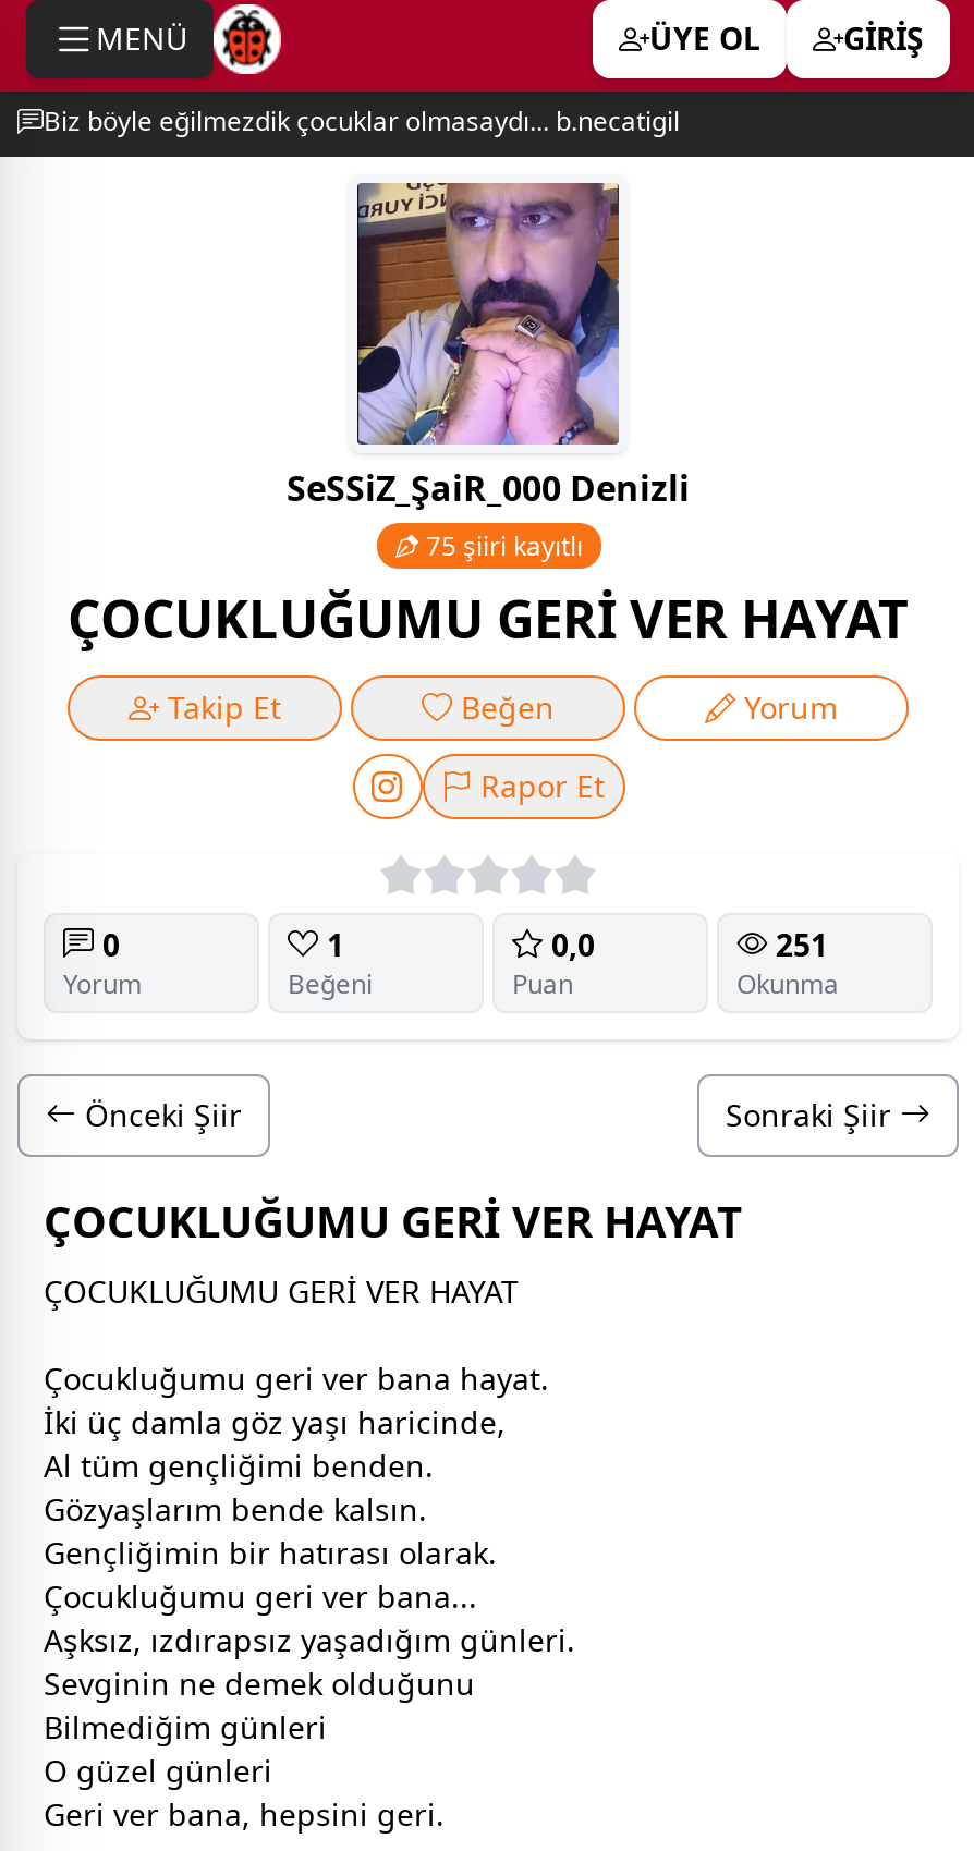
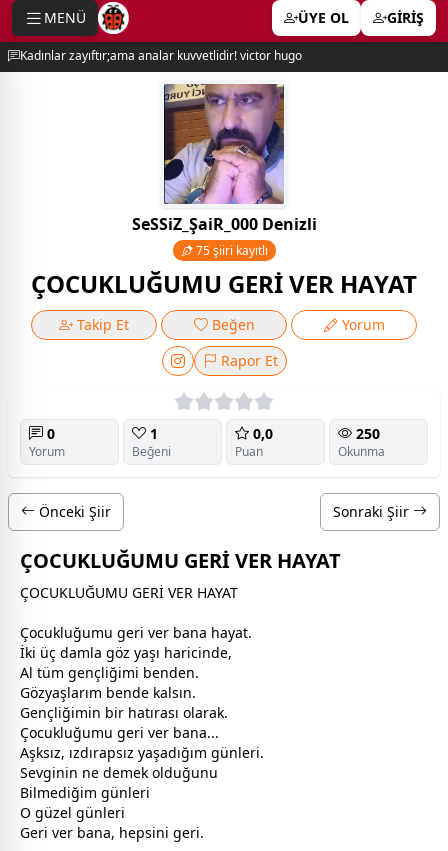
[44,102,680,139] Biz böyle eğilmezdik çocuklar olmasaydı... b.necatigil -> [20,47,302,64] Kadınlar zayıftır;ama analar kuvvetlidir! victor hugo
[767,923,828,964] 251 -> [352,424,380,443] 250

